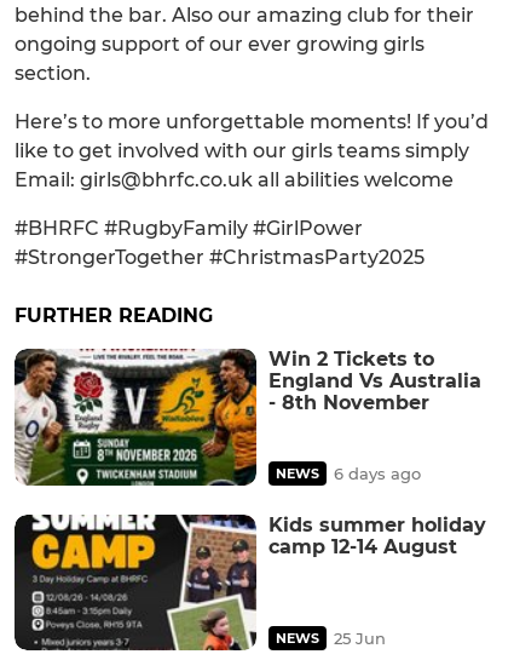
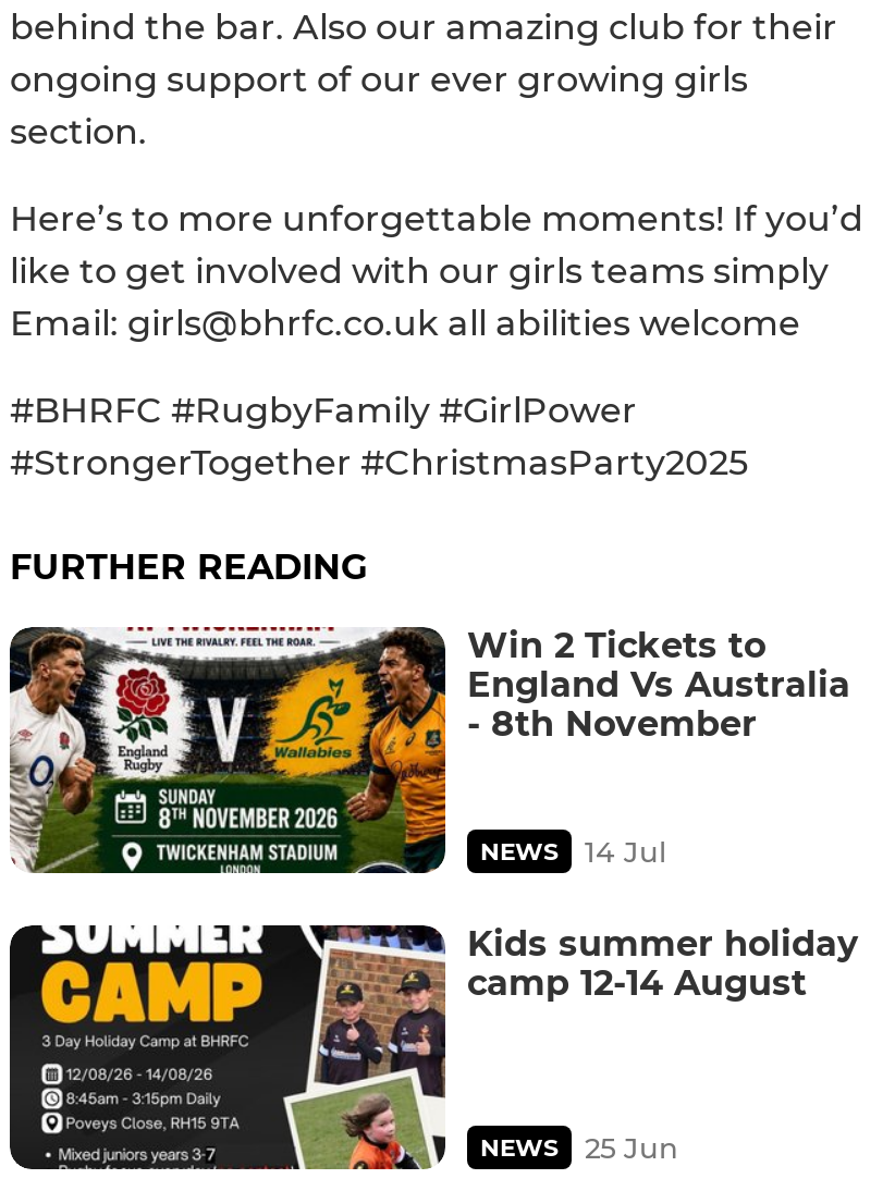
[276,463,421,483] NEWS 6 days ago -> [480,833,667,868] NEWS 14 Jul

